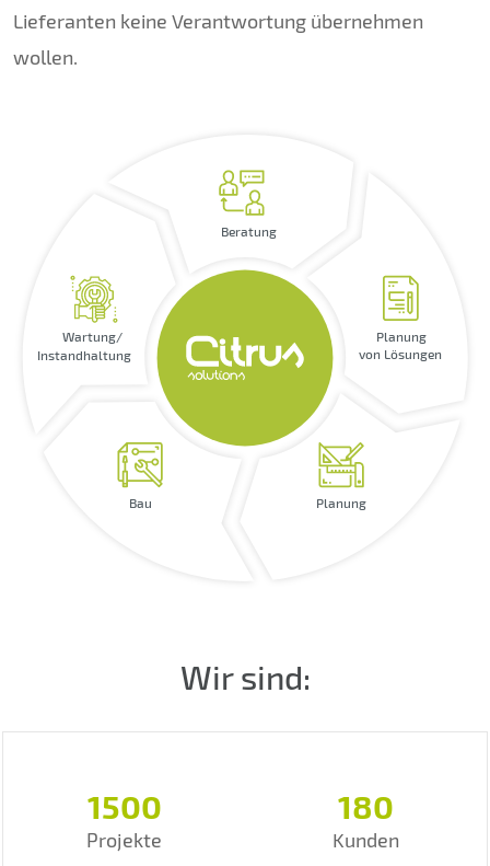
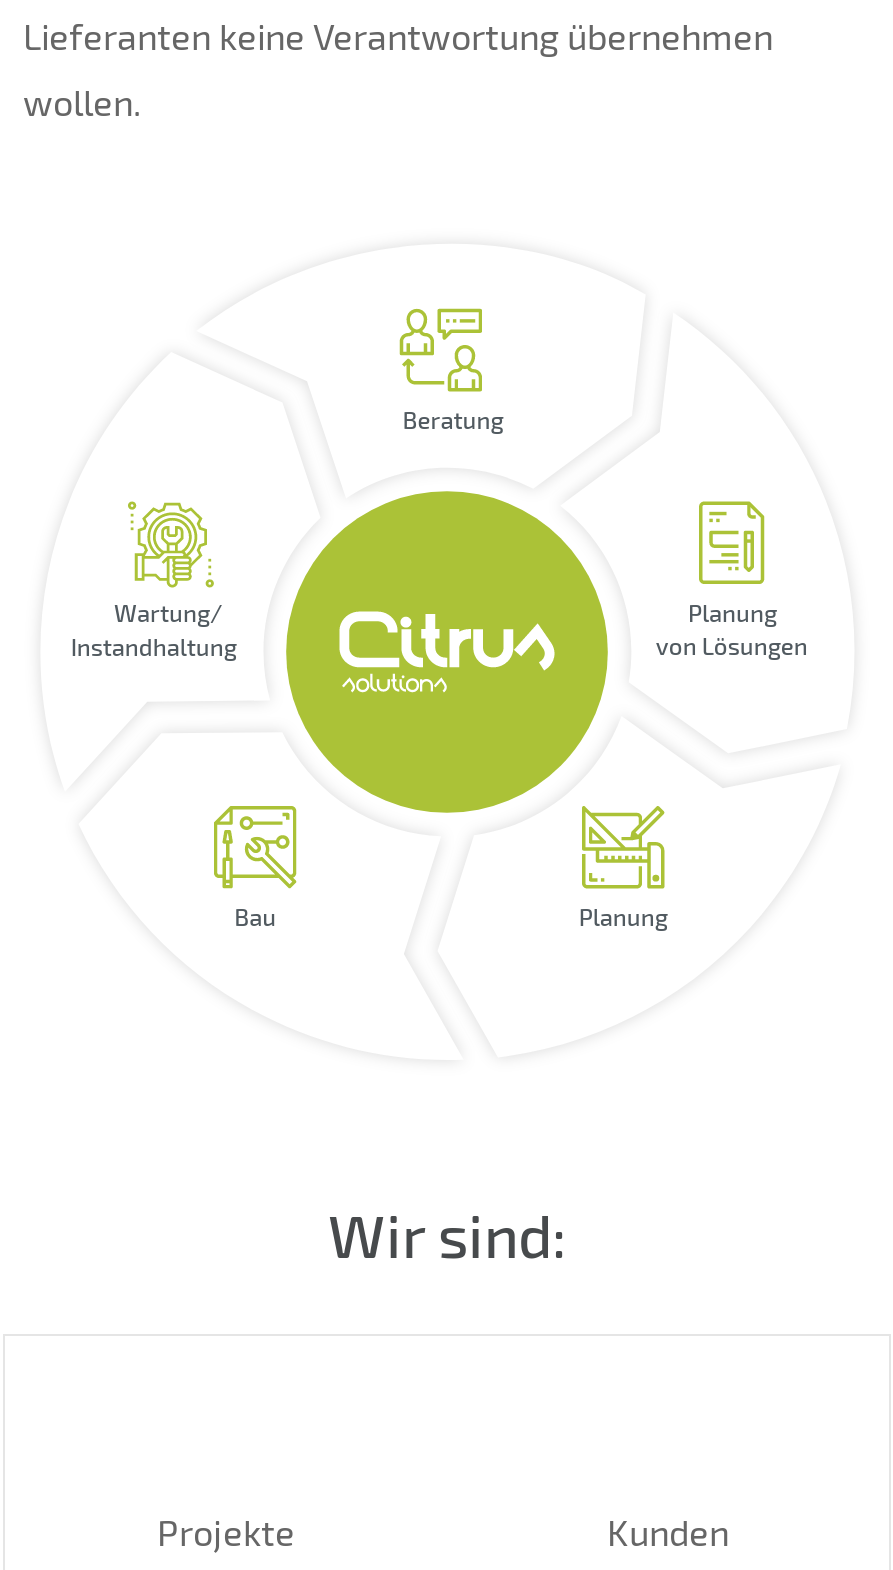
[87,786,161,825] 1500 -> none
[338,786,394,825] 180 -> none

